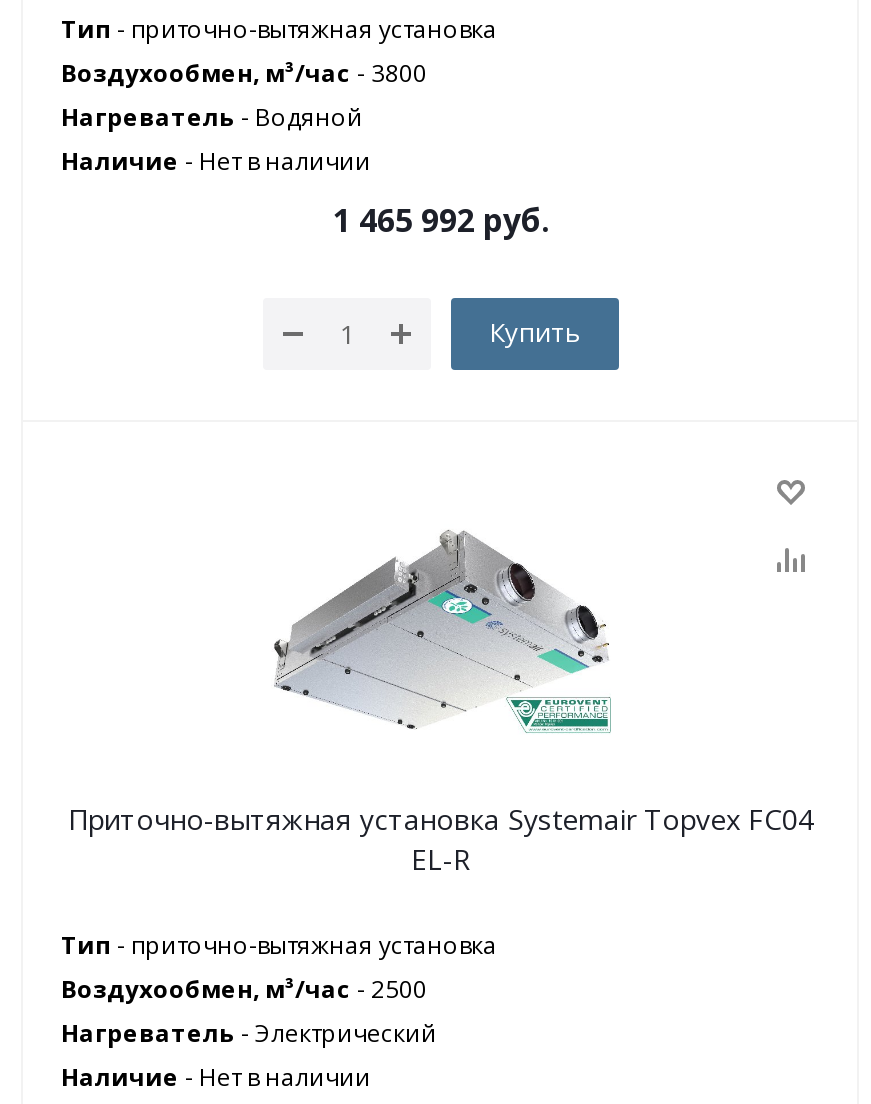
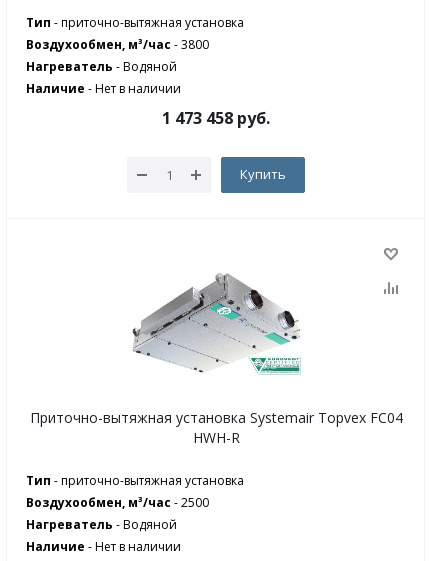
[333,198,549,242] 1 465 992 руб. -> [162,107,270,129] 1 473 458 руб.
[411,840,471,878] EL-R -> [192,428,239,447] HWH-R
[61,1016,437,1050] Нагреватель - Электрический -> [26,516,177,533] Нагреватель - Водяной

